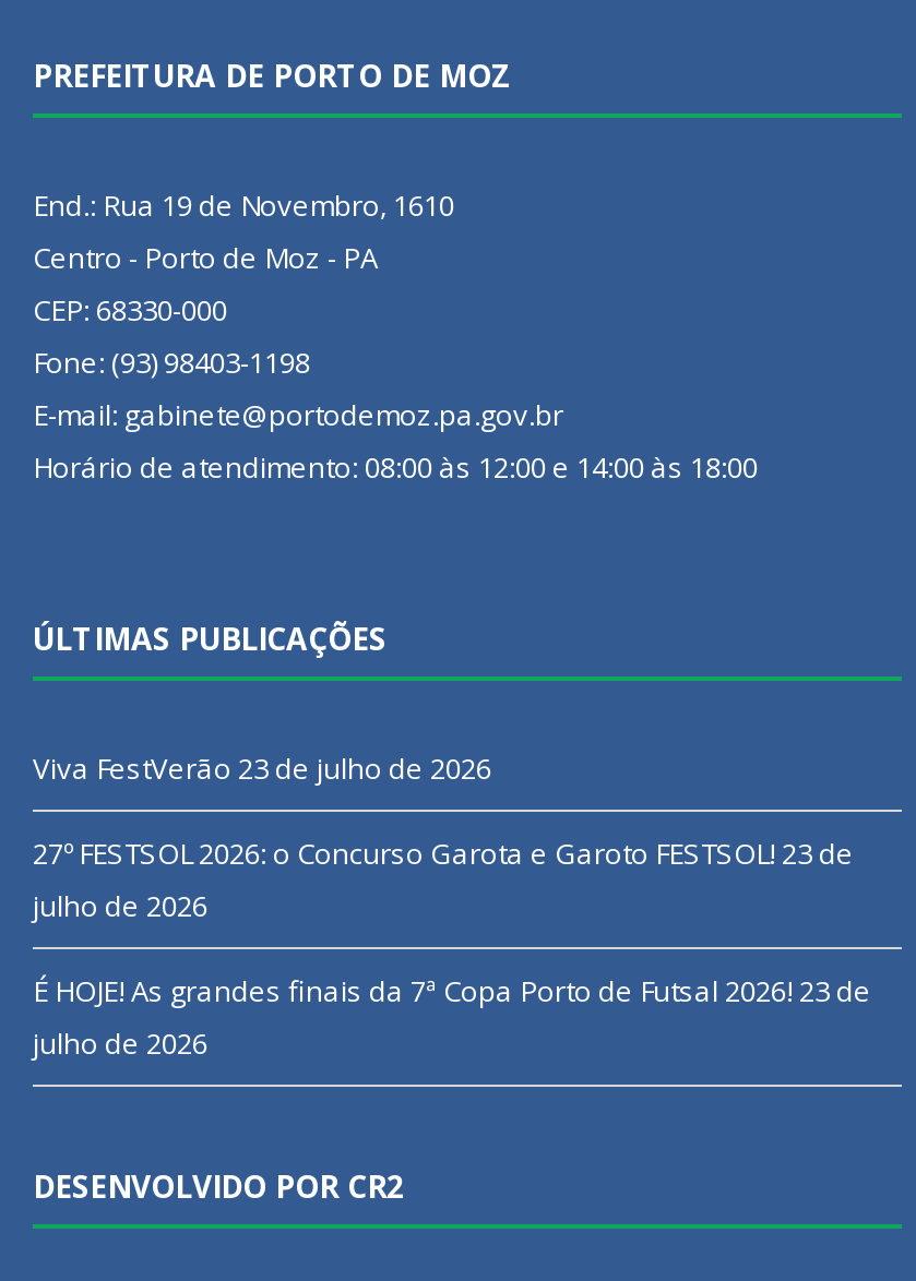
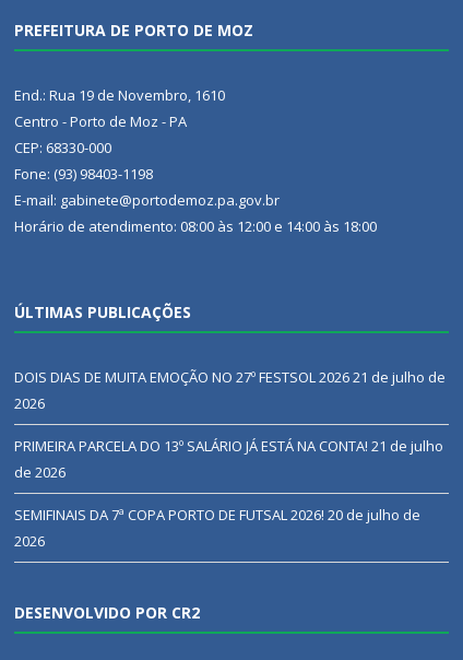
[33,749,491,788] Viva FestVerão 23 de julho de 2026 -> [14,367,446,413] DOIS DIAS DE MUITA EMOÇÃO NO 27º FESTSOL 2026 21 de julho de | 2026
[33,834,854,926] 27º FESTSOL 2026: o Concurso Garota e Garoto FESTSOL! 23 de | julho de 2026 -> [14,436,443,482] PRIMEIRA PARCELA DO 13º SALÁRIO JÁ ESTÁ NA CONTA! 21 de julho | de 2026
[33,972,871,1063] É HOJE! As grandes finais da 7ª Copa Porto de Futsal 2026! 23 de | julho de 2026 -> [14,505,420,551] SEMIFINAIS DA 7ª COPA PORTO DE FUTSAL 2026! 20 de julho de | 2026

